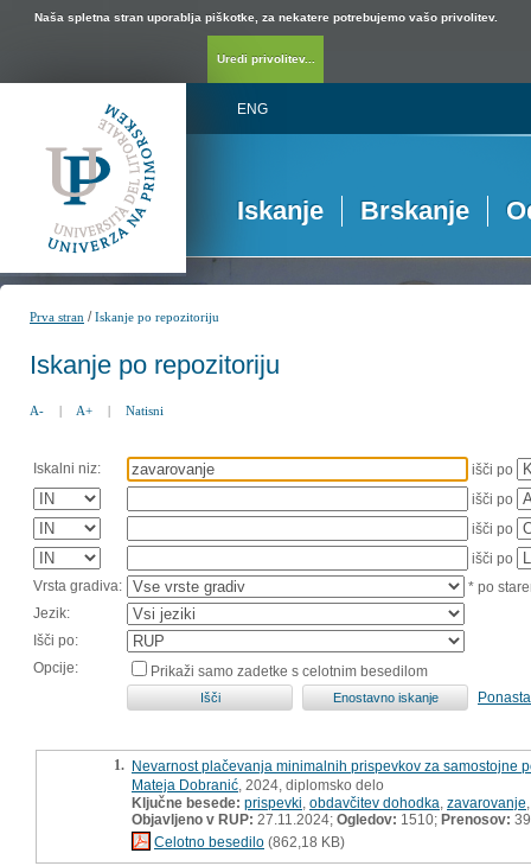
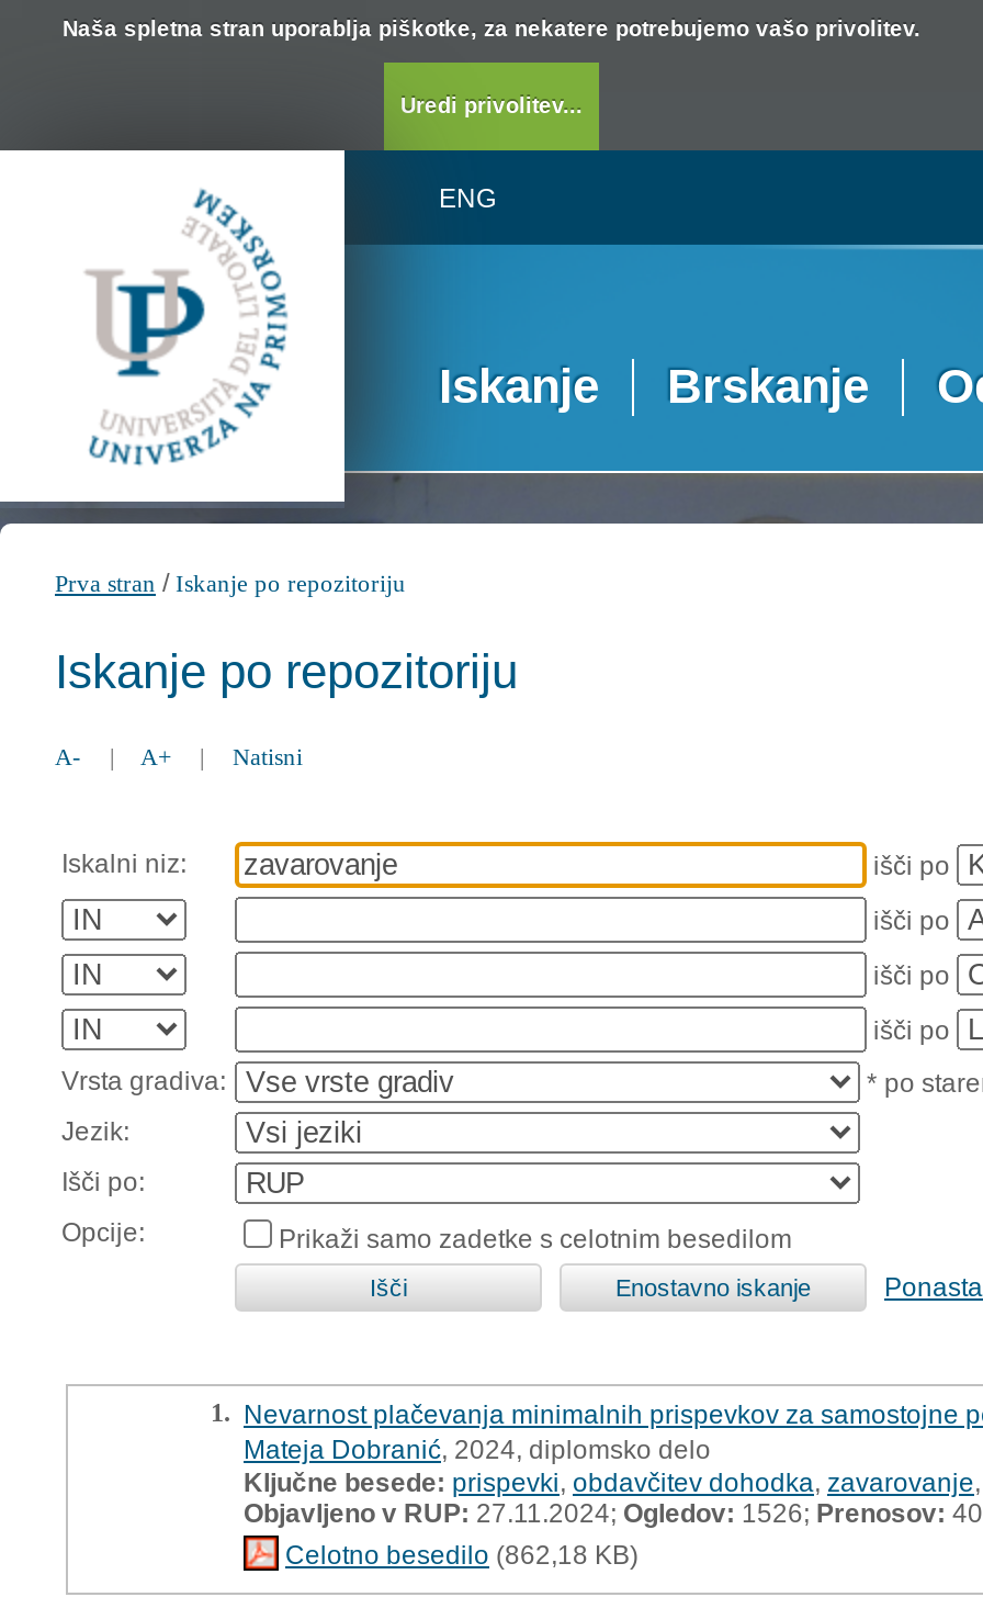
[132,811,531,827] Objavljeno v RUP:27.11.2024;Ogledov:1510;Prenosov:39 -> [244,1497,983,1528] Objavljeno v RUP:27.11.2024;Ogledov:1526;Prenosov:40

